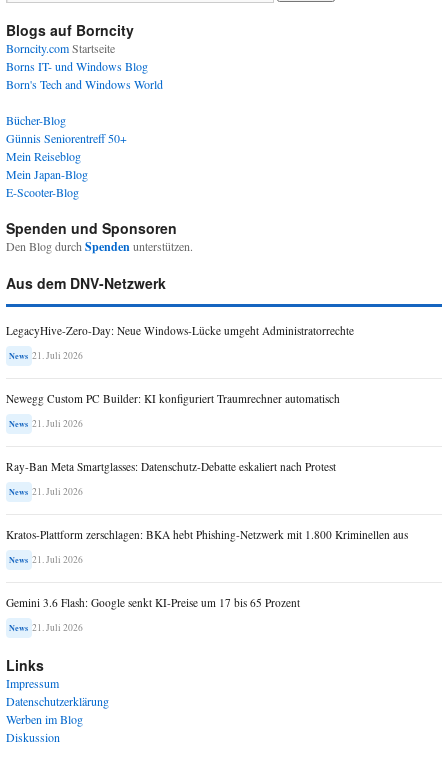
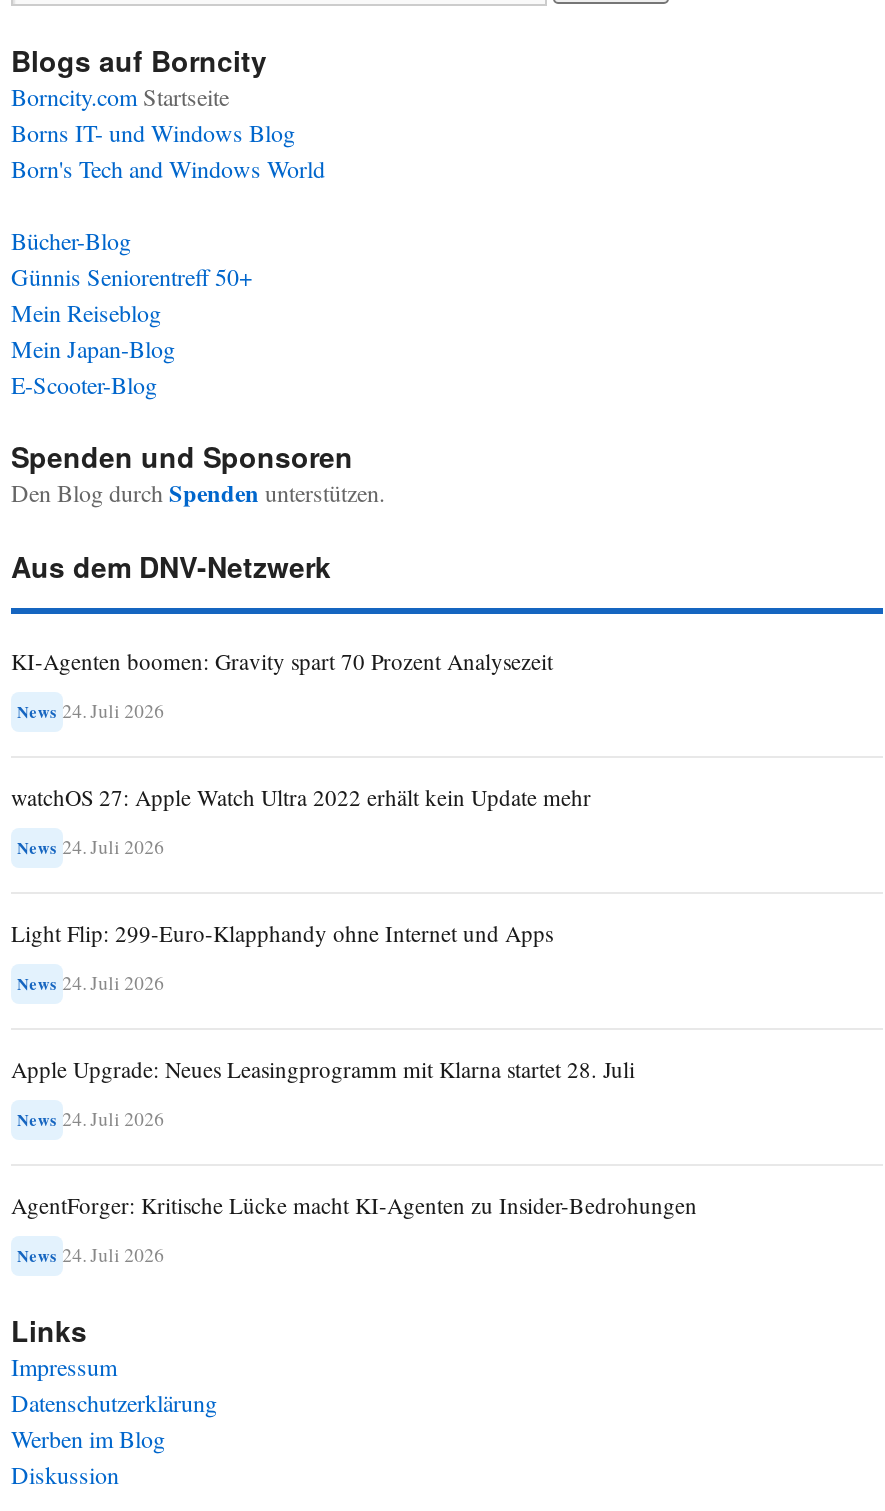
[6,323,354,338] LegacyHive-Zero-Day: Neue Windows-Lücke umgeht Administratorrechte -> [11,647,553,677] KI-Agenten boomen: Gravity spart 70 Prozent Analysezeit
[9,349,83,362] News 21. Juli 2026 -> [17,699,164,725] News 24. Juli 2026
[6,391,340,406] Newegg Custom PC Builder: KI konfiguriert Traumrechner automatisch -> [11,783,591,813] watchOS 27: Apple Watch Ultra 2022 erhält kein Update mehr
[9,417,83,430] News 21. Juli 2026 -> [17,835,164,861] News 24. Juli 2026
[6,459,336,474] Ray-Ban Meta Smartglasses: Datenschutz-Debatte eskaliert nach Protest -> [11,919,553,949] Light Flip: 299-Euro-Klapphandy ohne Internet und Apps
[9,485,83,498] News 21. Juli 2026 -> [17,971,164,997] News 24. Juli 2026
[6,527,408,542] Kratos-Plattform zerschlagen: BKA hebt Phishing-Netzwerk mit 1.800 Kriminellen aus -> [11,1055,635,1085] Apple Upgrade: Neues Leasingprogramm mit Klarna startet 28. Juli
[9,553,83,566] News 21. Juli 2026 -> [17,1107,164,1133] News 24. Juli 2026
[6,595,300,610] Gemini 3.6 Flash: Google senkt KI-Preise um 17 bis 65 Prozent -> [11,1191,697,1221] AgentForger: Kritische Lücke macht KI-Agenten zu Insider-Bedrohungen
[9,621,83,634] News 21. Juli 2026 -> [17,1243,164,1269] News 24. Juli 2026

